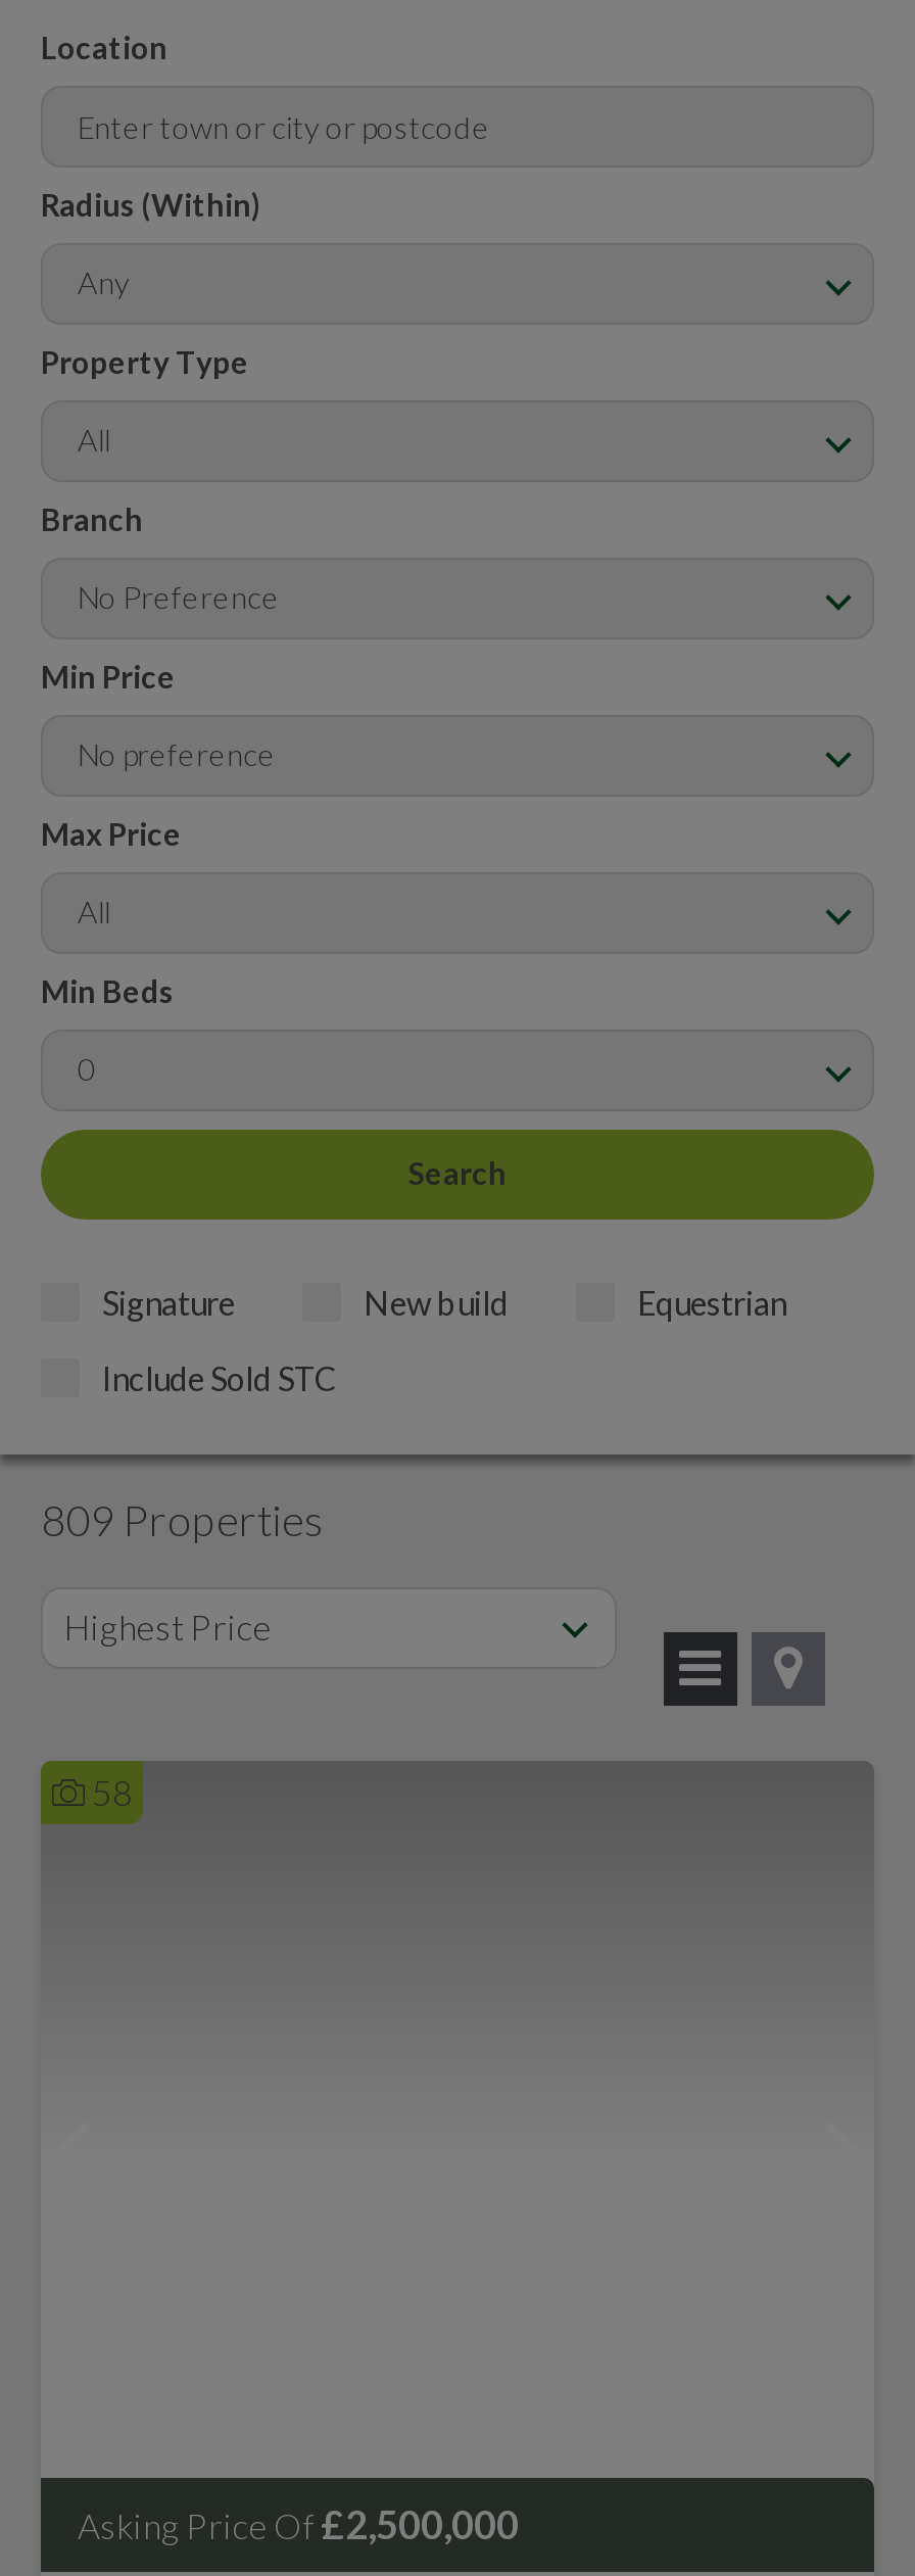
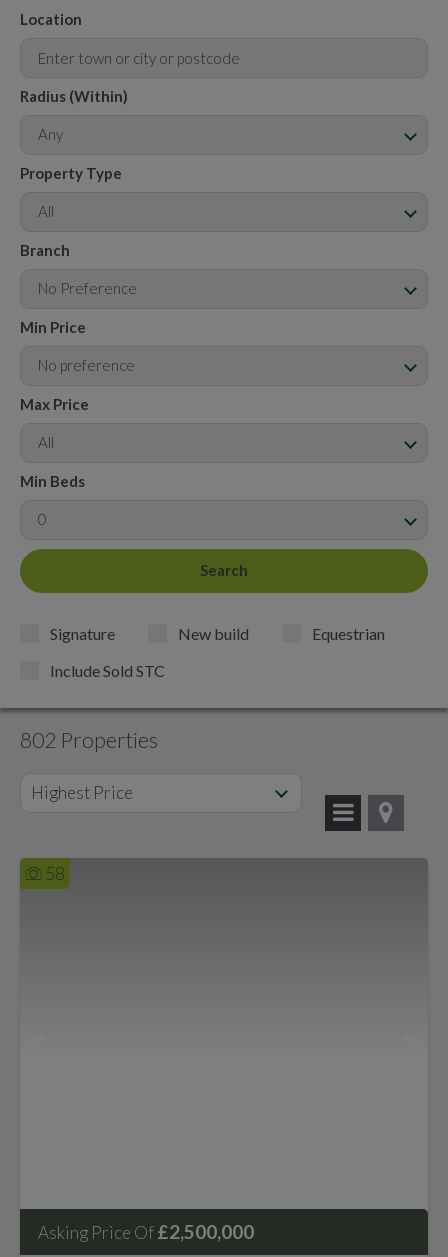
[41,1493,323,1544] 809 Properties -> [20,727,158,752] 802 Properties

